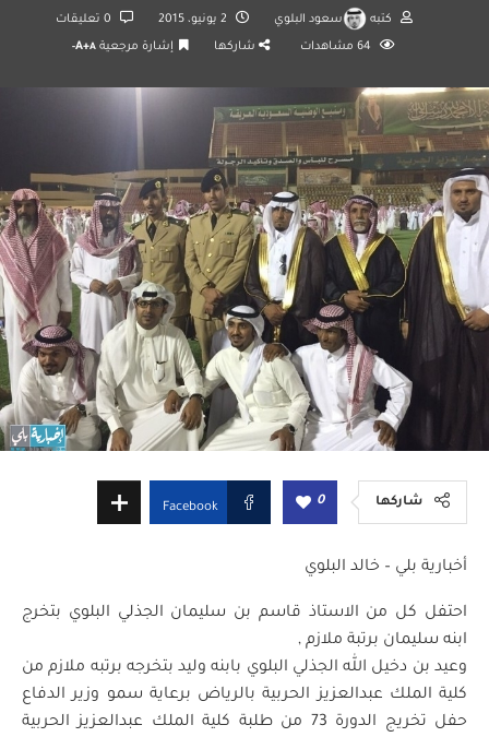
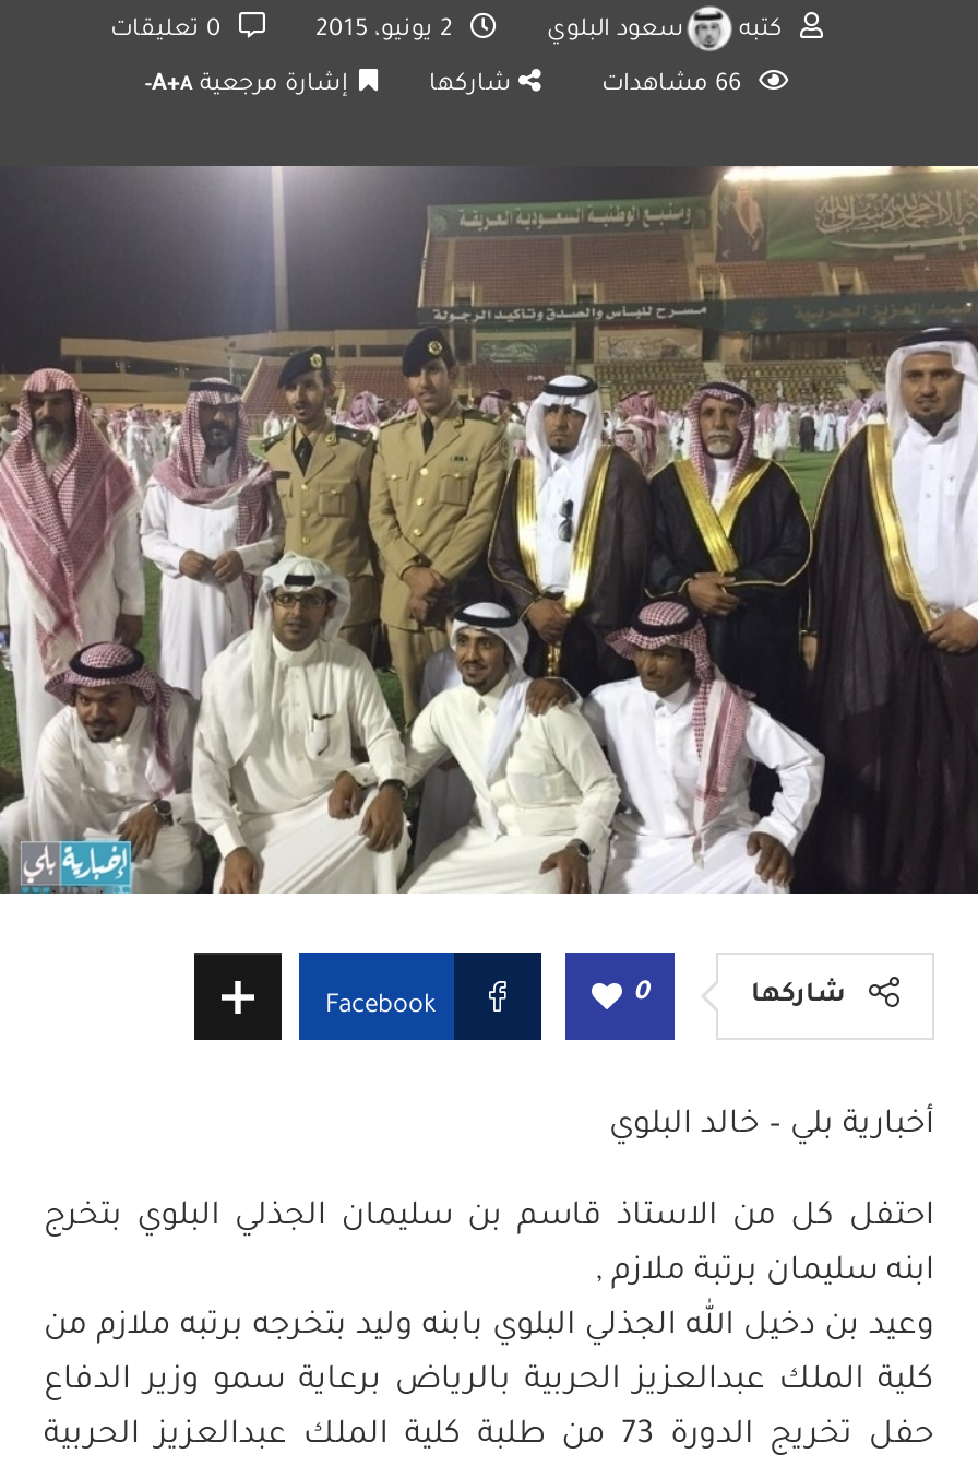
[300,41,371,54] 64 مشاهدات -> [601,73,741,99] 66 مشاهدات

